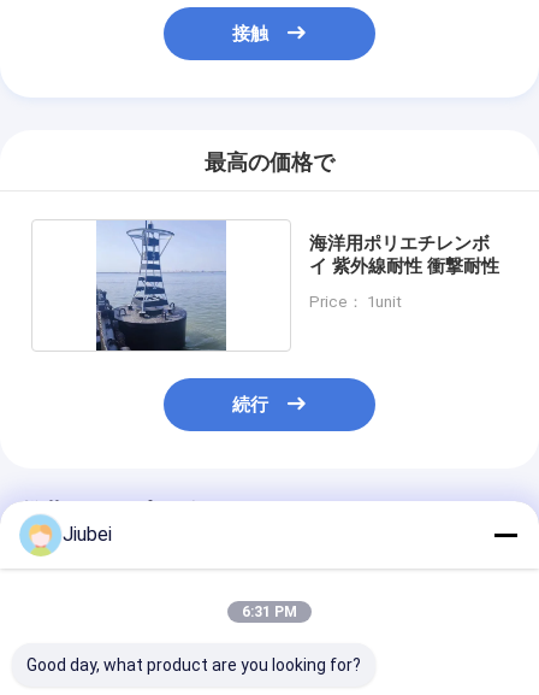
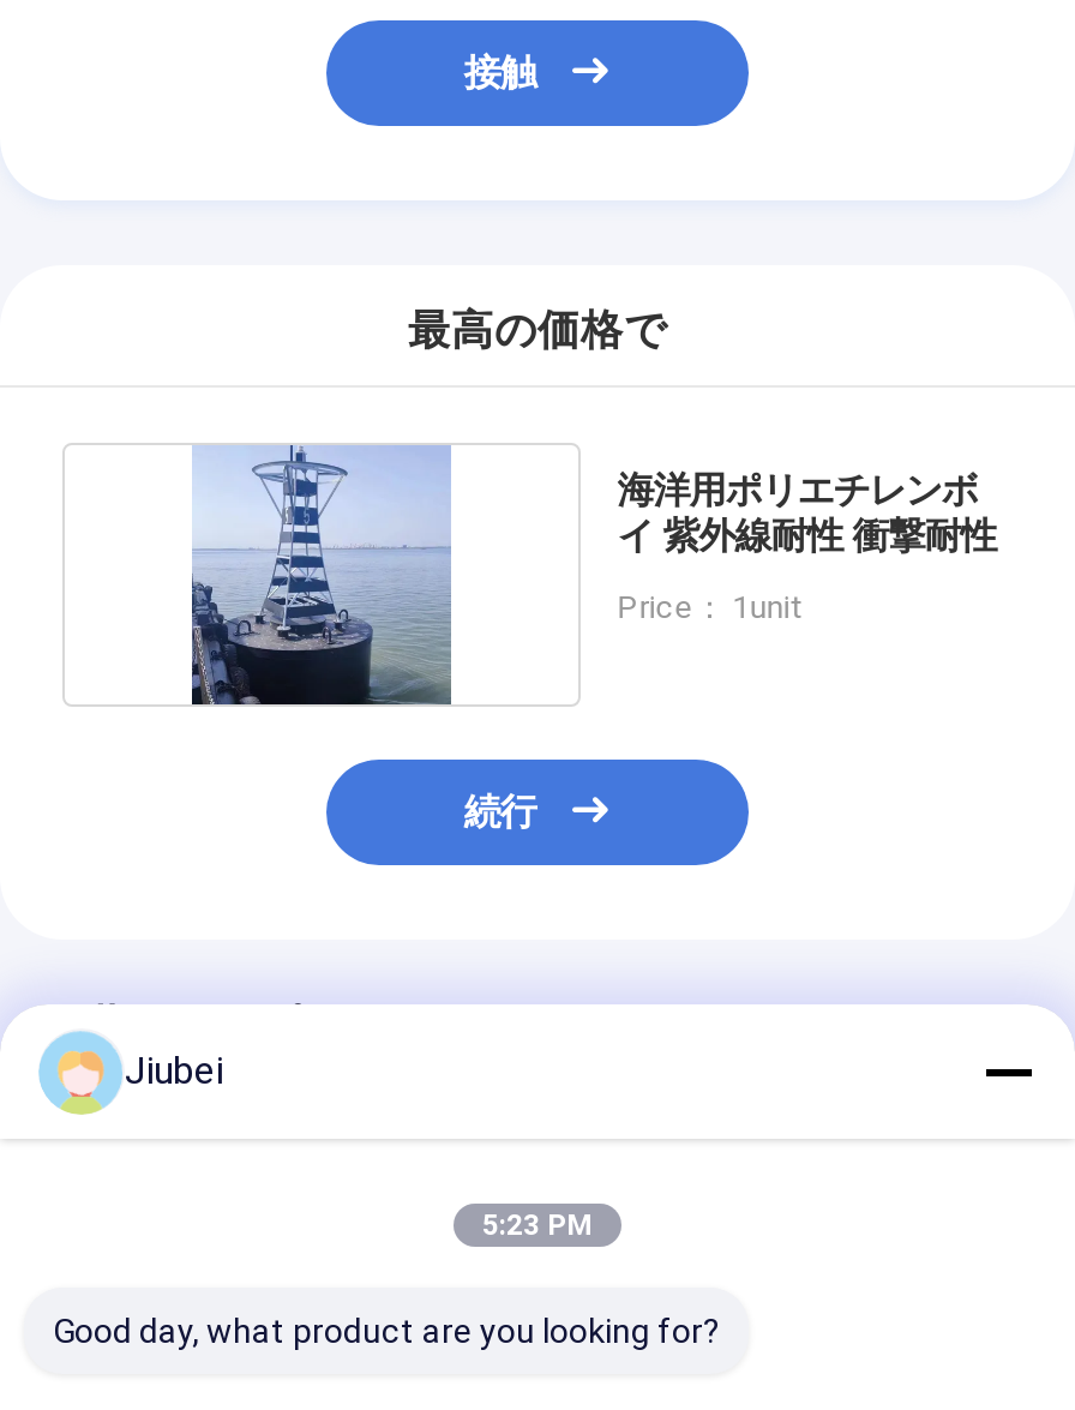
[242,603,297,620] 6:31 PM -> [482,1208,593,1242] 5:23 PM

